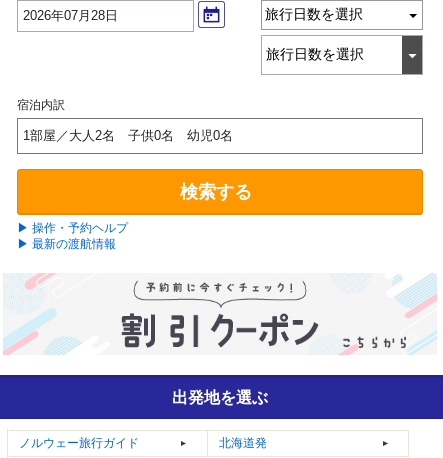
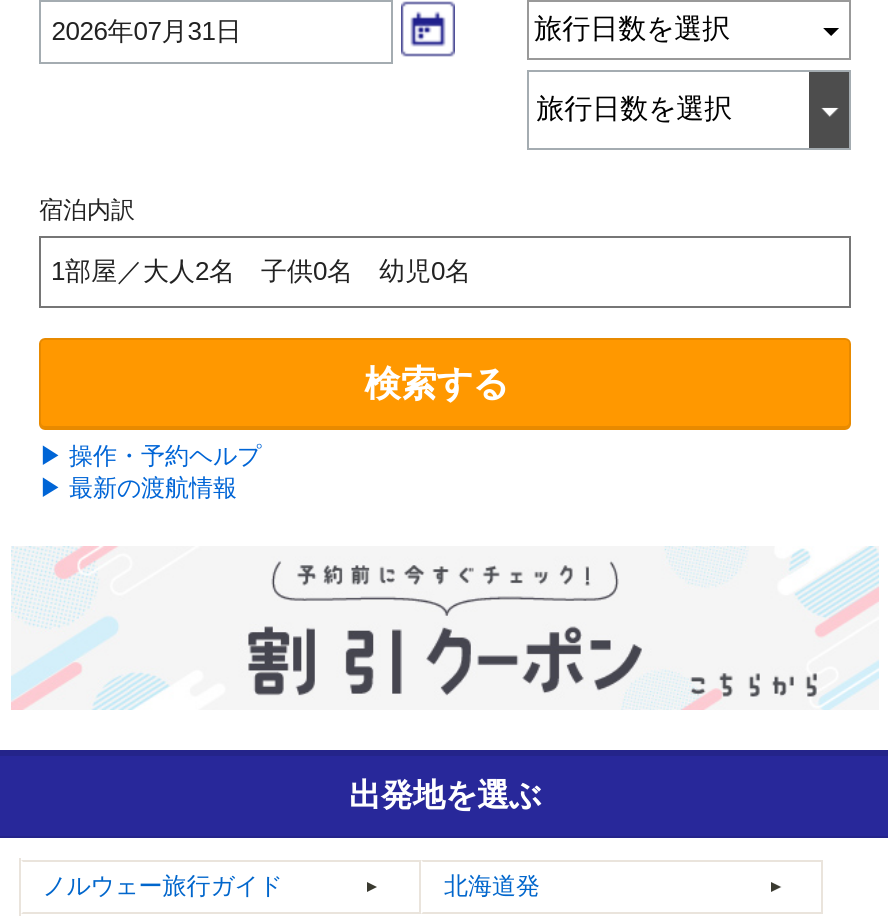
[23,8,118,23] 2026年07月28日 -> [51,17,241,47] 2026年07月31日

